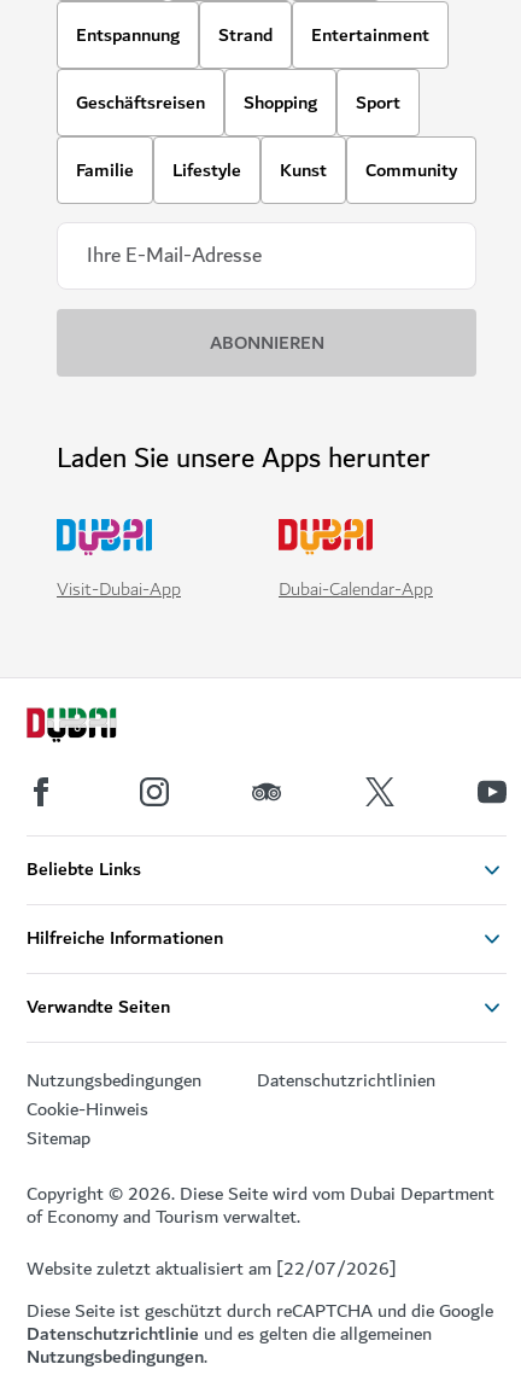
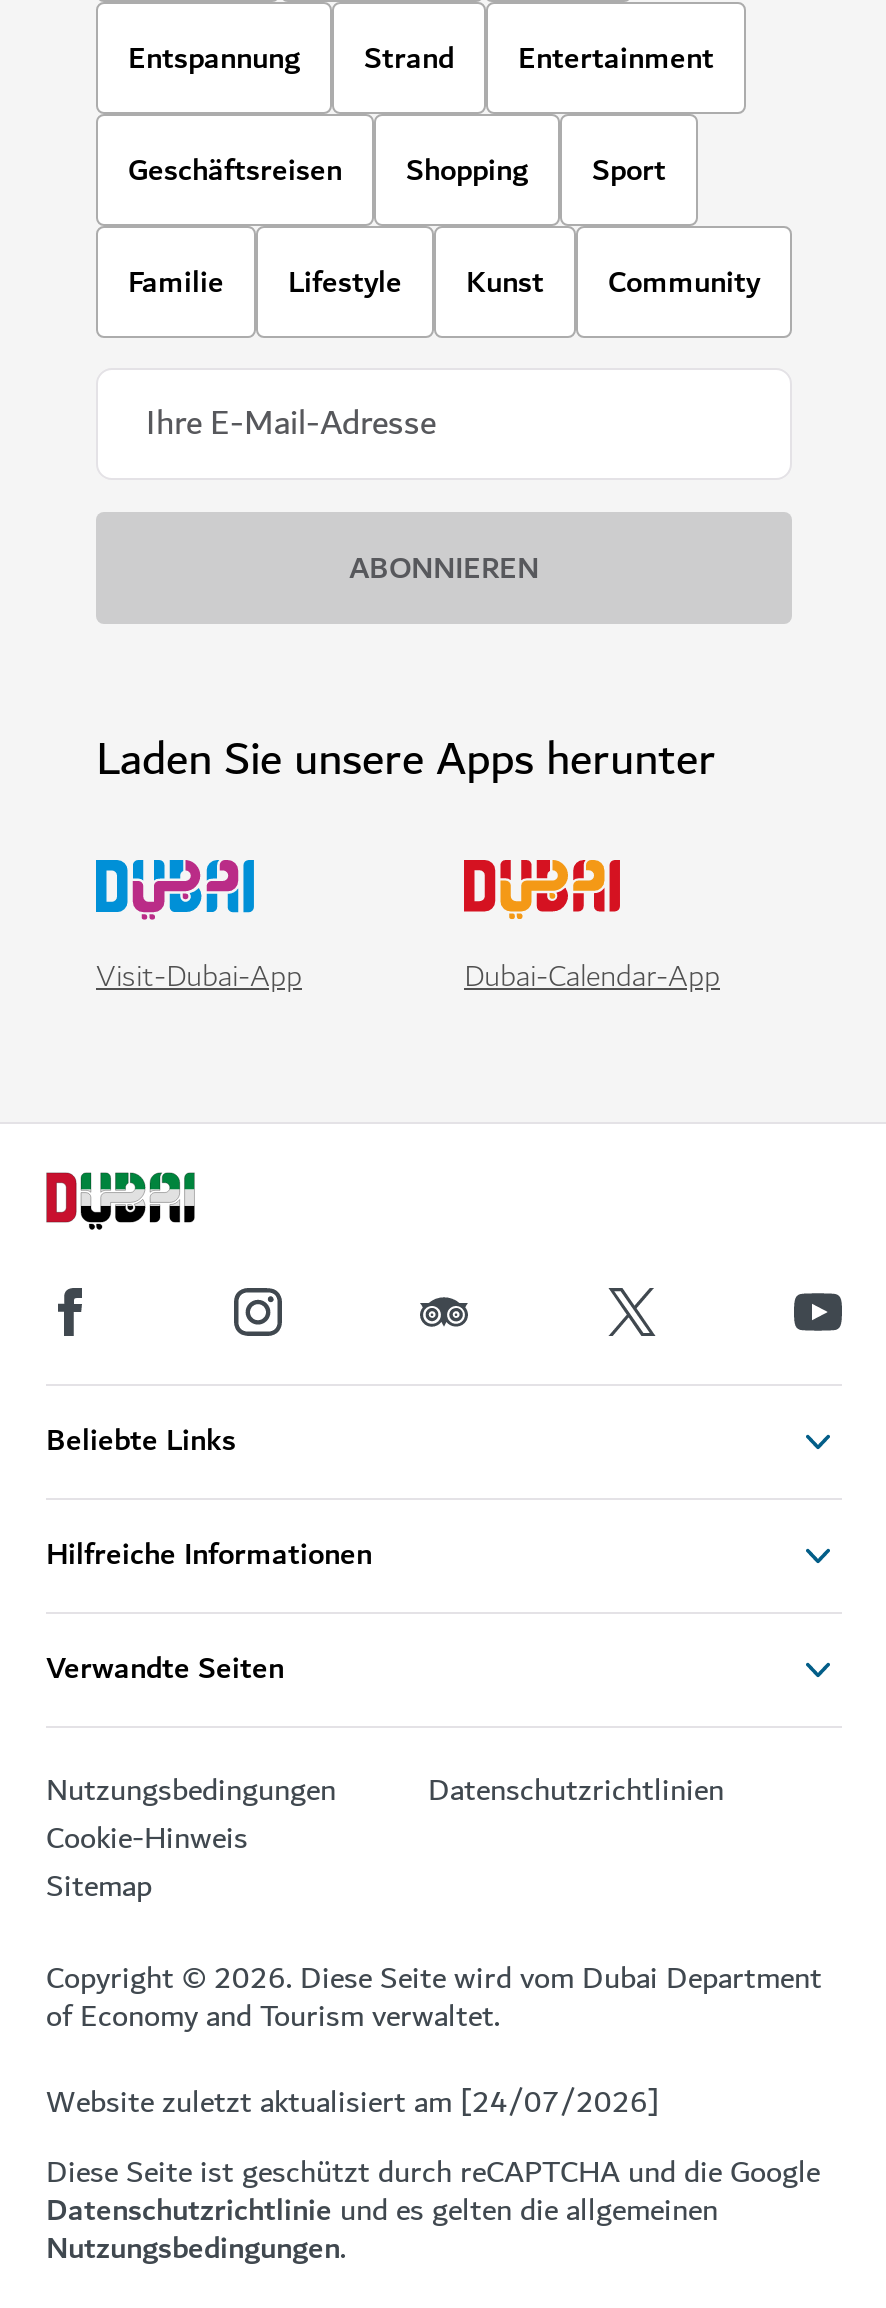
[27,1253,397,1284] Website zuletzt aktualisiert am [22/07/2026] -> [46,2076,660,2128] Website zuletzt aktualisiert am [24/07/2026]

